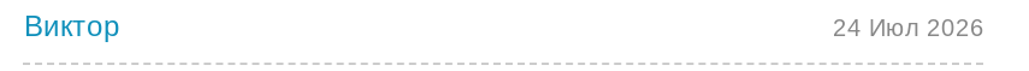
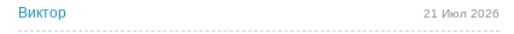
[833,15,984,42] 24 Июл 2026 -> [424,8,500,20] 21 Июл 2026

